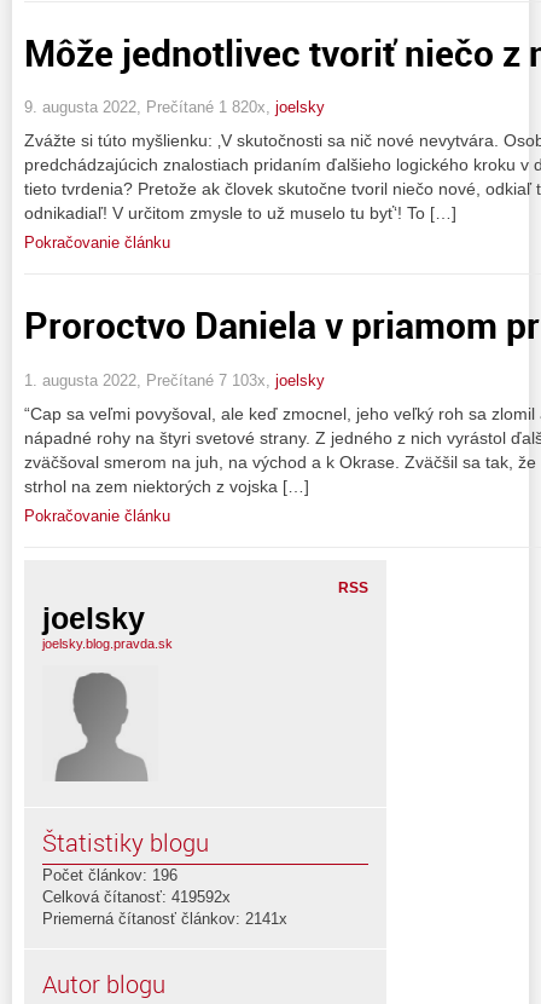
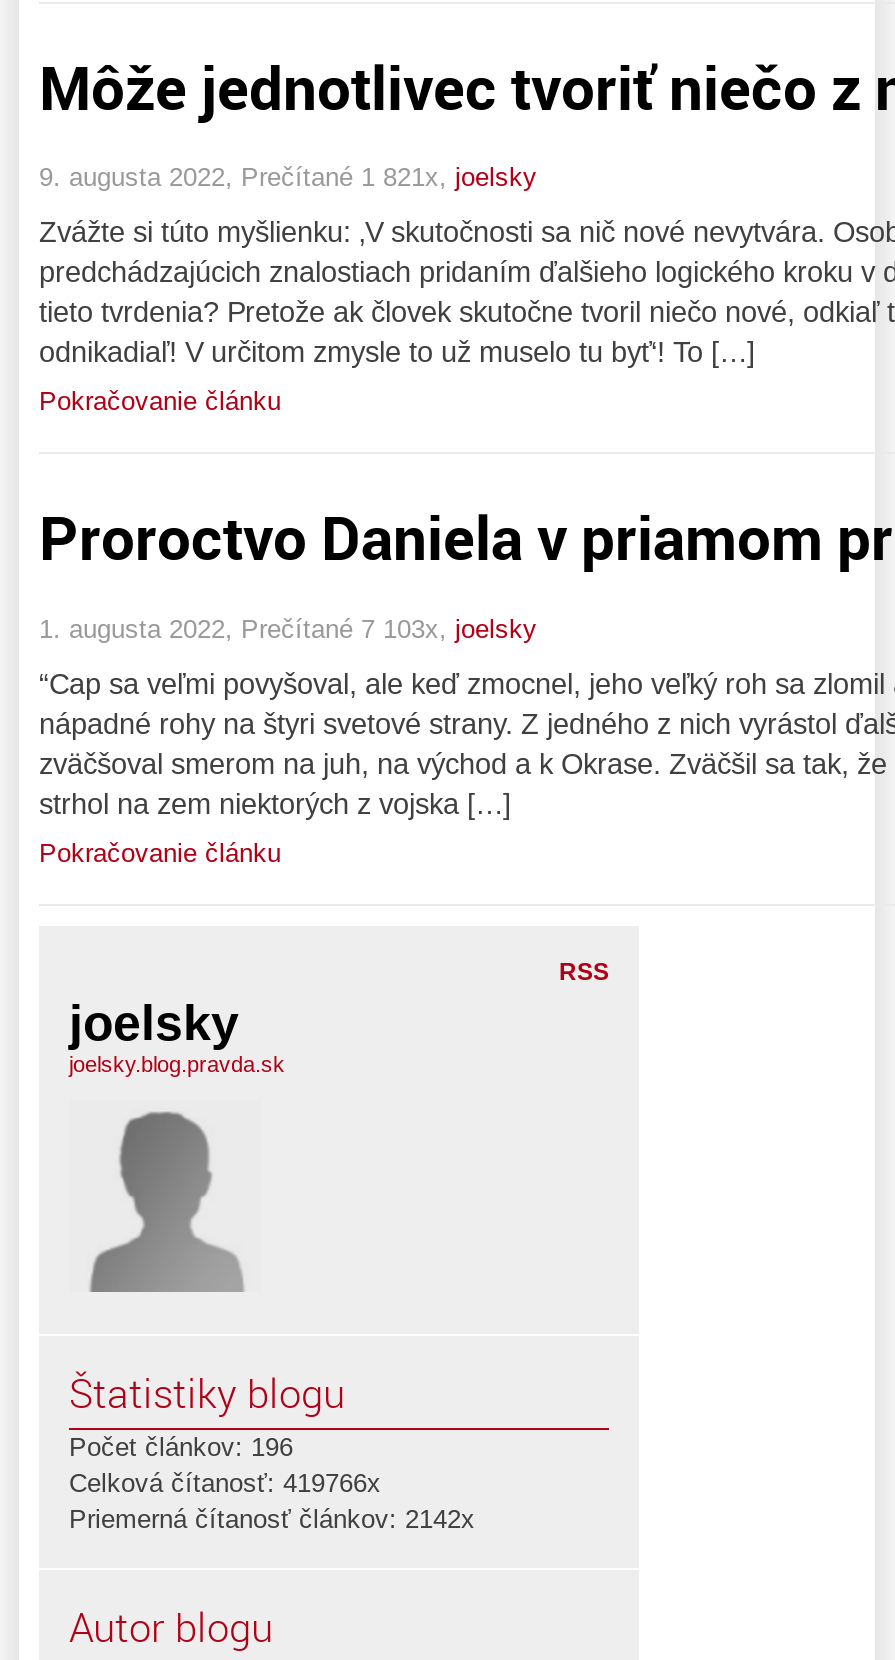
[24,98,325,116] 9. augusta 2022, Prečítané 1 820x, joelsky -> [39,162,537,192] 9. augusta 2022, Prečítané 1 821x, joelsky
[42,888,231,906] Celková čítanosť: 419592x -> [69,1468,381,1498] Celková čítanosť: 419766x
[42,910,287,928] Priemerná čítanosť článkov: 2141x -> [69,1504,475,1534] Priemerná čítanosť článkov: 2142x

